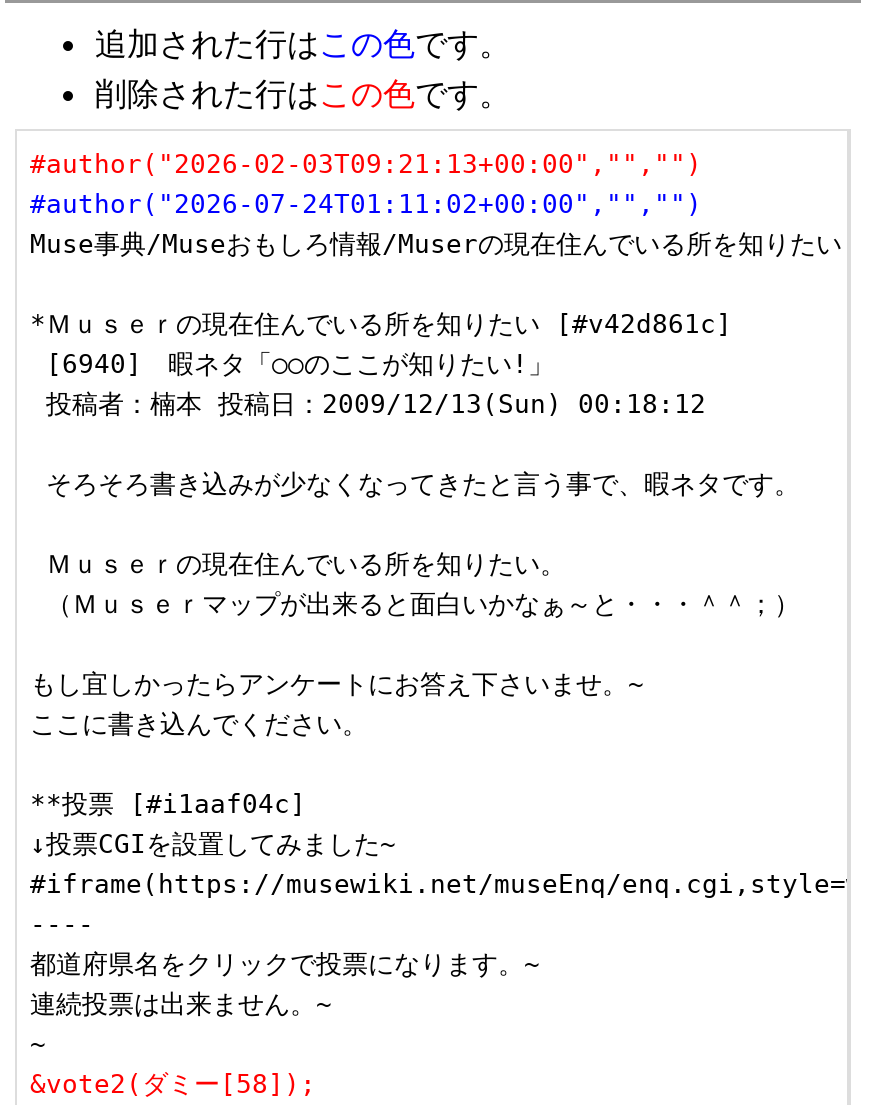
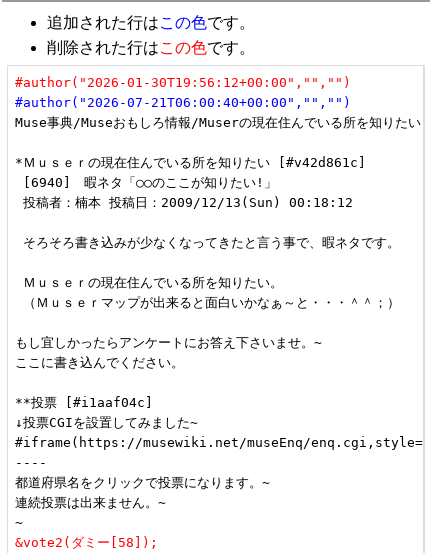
[30,148,702,218] #author("2026-02-03T09:21:13+00:00","","") | #author("2026-07-24T01:11:02+00:00","","") -> [14,74,350,109] #author("2026-01-30T19:56:12+00:00","","") | #author("2026-07-21T06:00:40+00:00","","")

